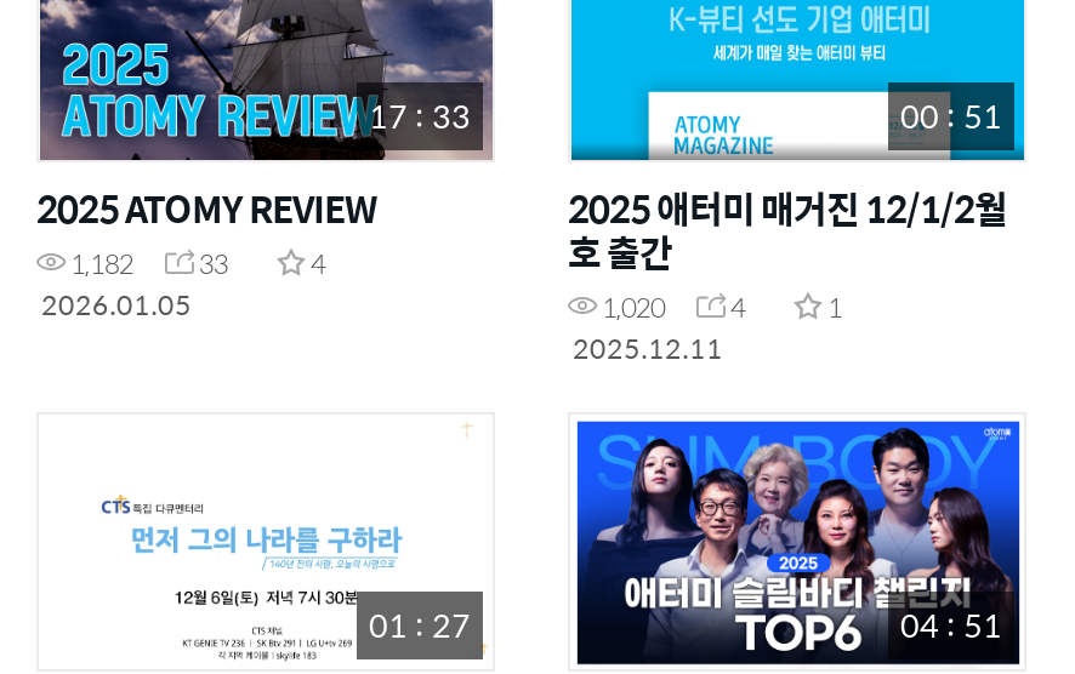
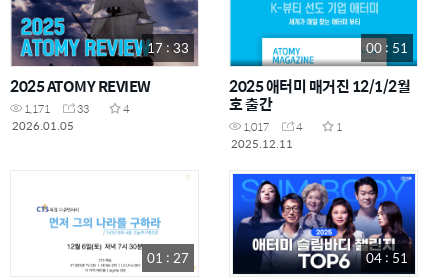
[70,242,325,283] 1,182 33 4 -> [24,100,129,117] 1,171 33 4
[602,285,745,327] 1,020 4 -> [243,118,302,135] 1,017 4

